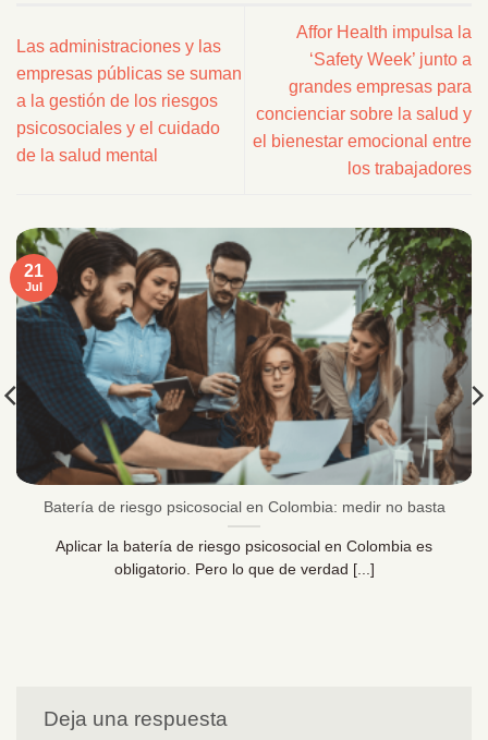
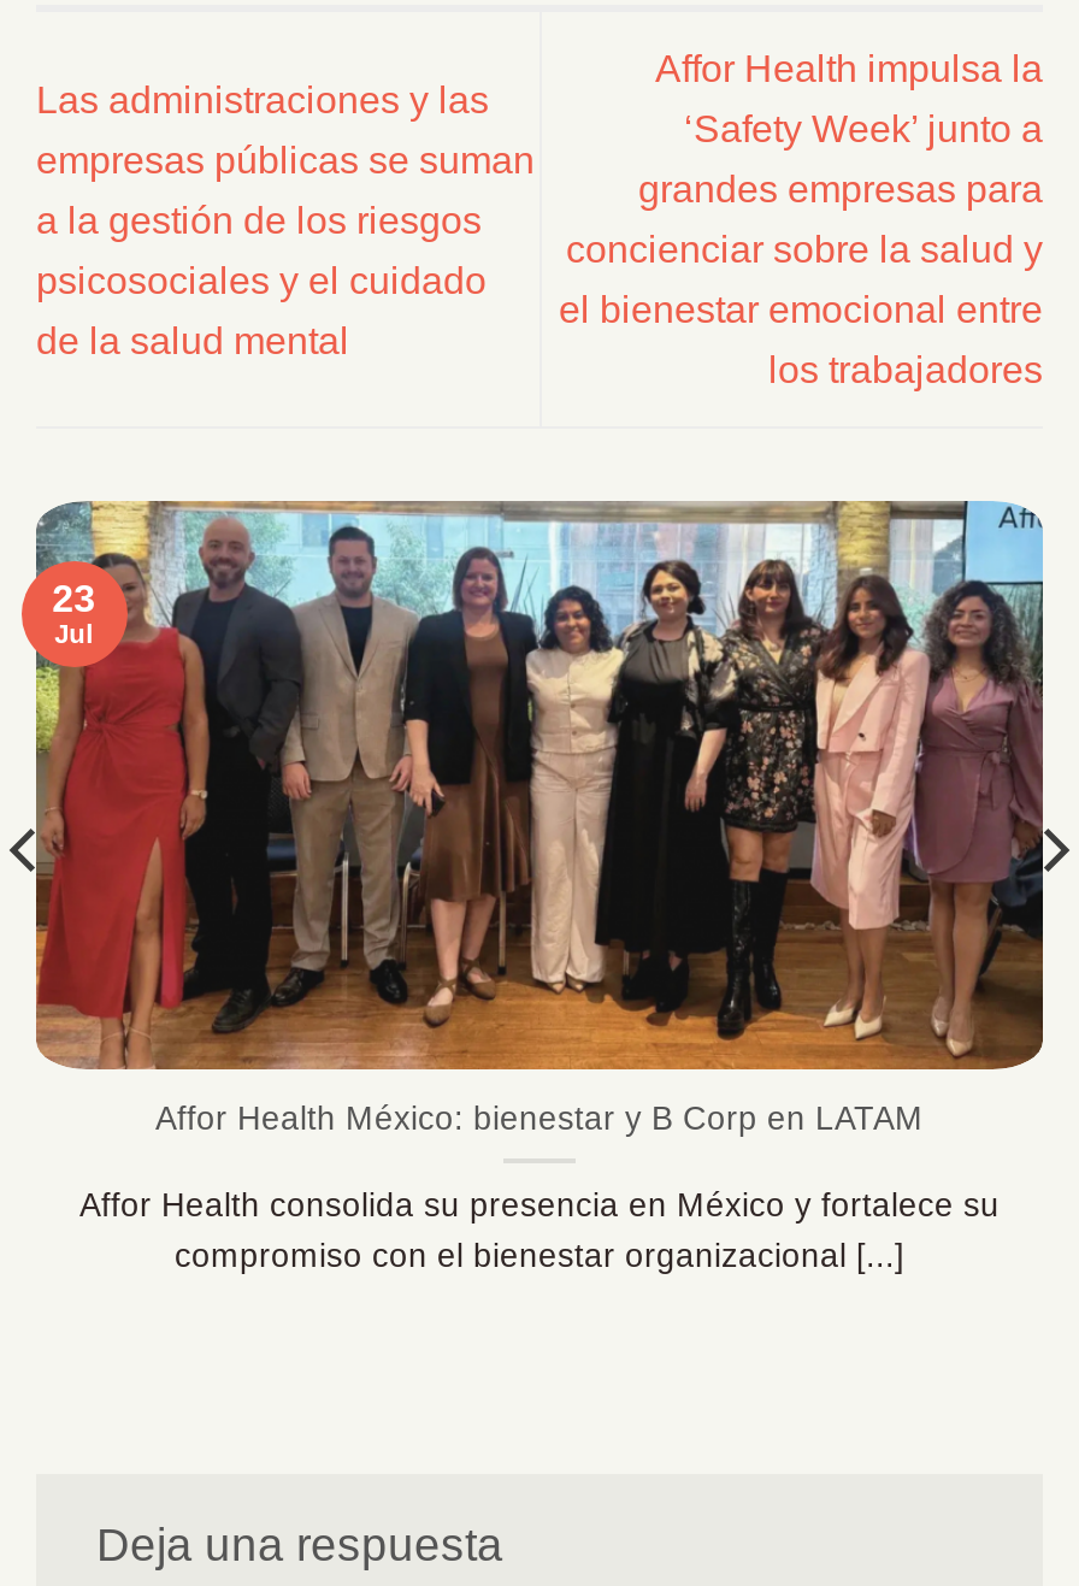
[3,227,485,486] [image] | 21 -> [7,499,1072,1065] [image] | 23
[43,499,445,515] Batería de riesgo psicosocial en Colombia: medir no basta -> [155,1100,924,1136] Affor Health México: bienestar y B Corp en LATAM
[56,538,432,577] Aplicar la batería de riesgo psicosocial en Colombia es | obligatorio. Pero lo que de verdad [...] -> [79,1187,1000,1273] Affor Health consolida su presencia en México y fortalece su | compromiso con el bienestar organizacional [...]

